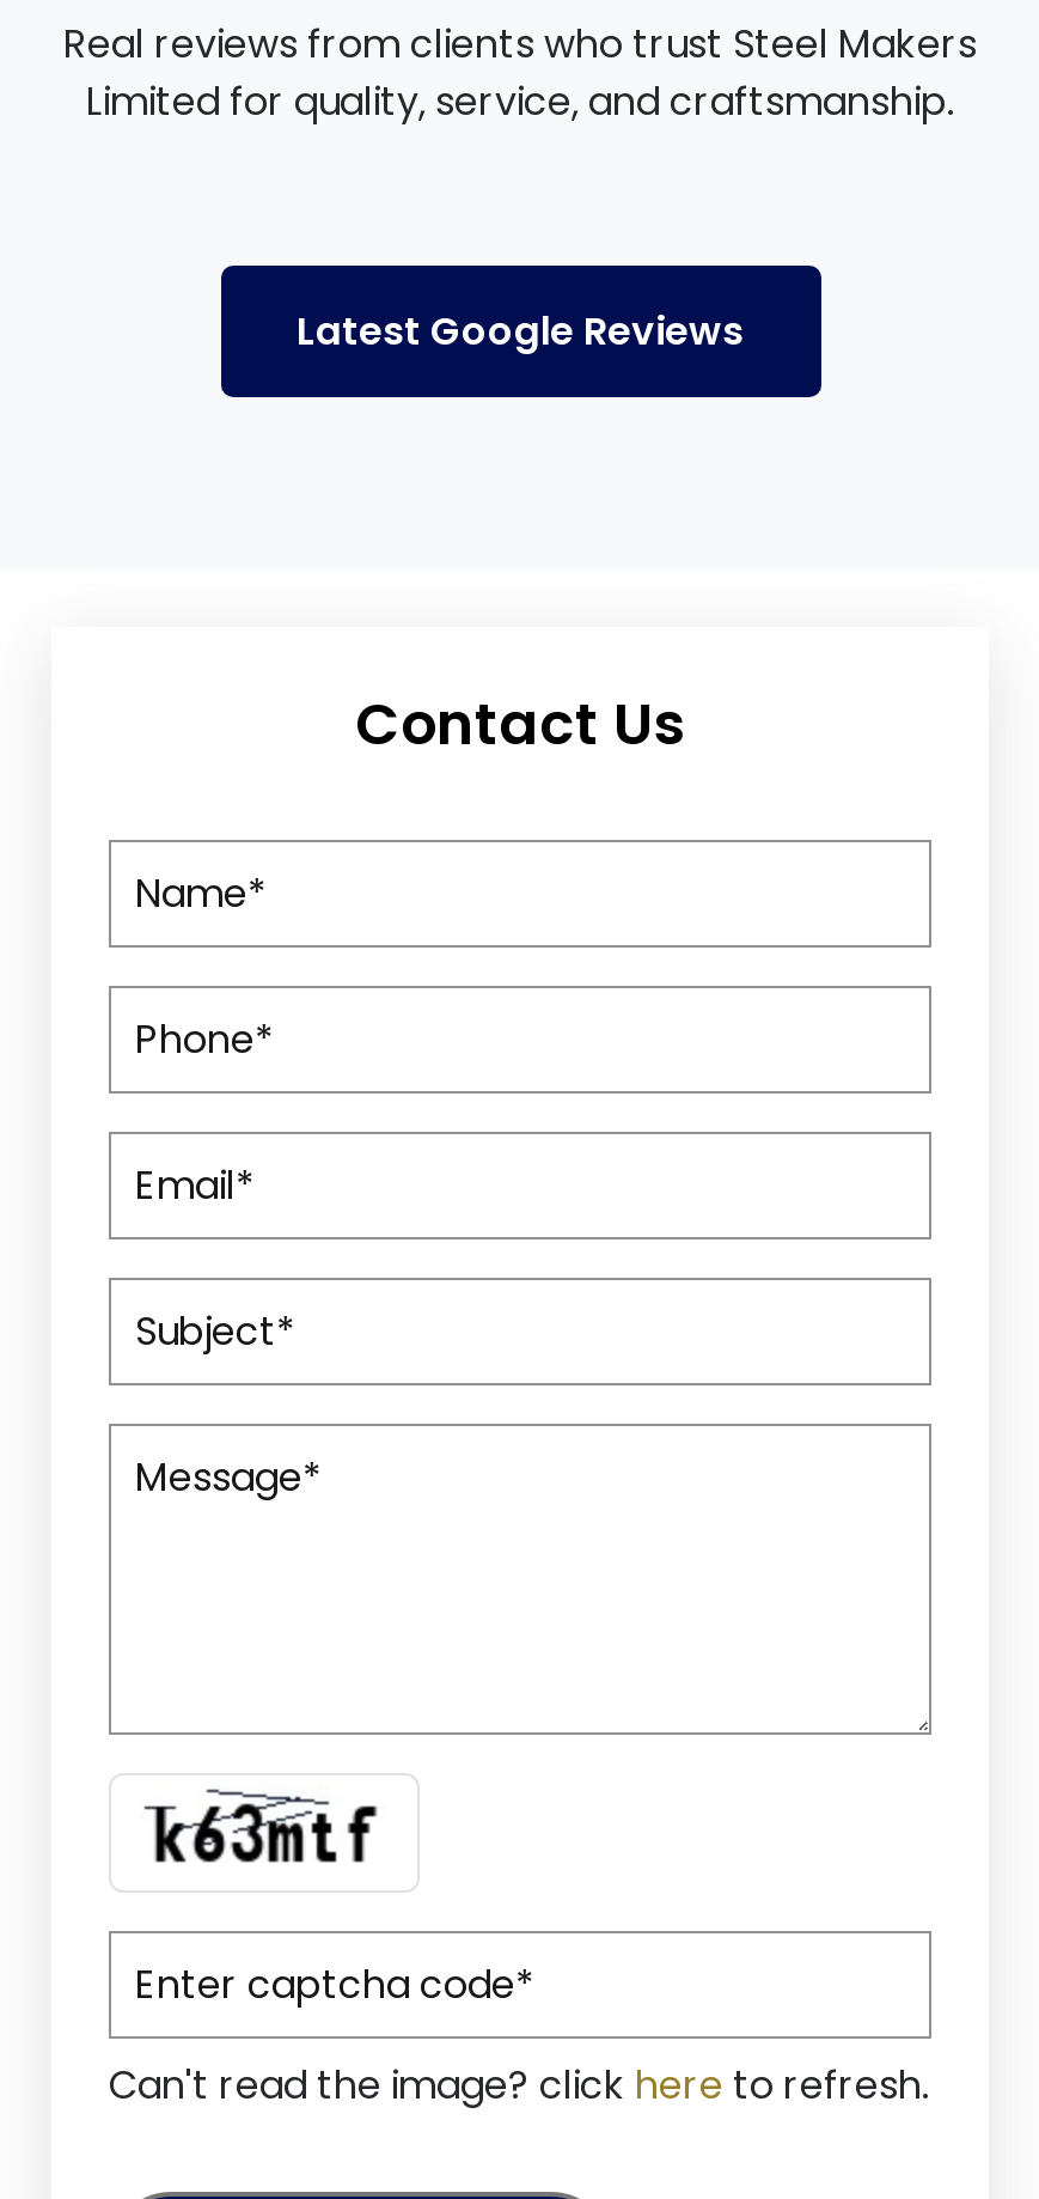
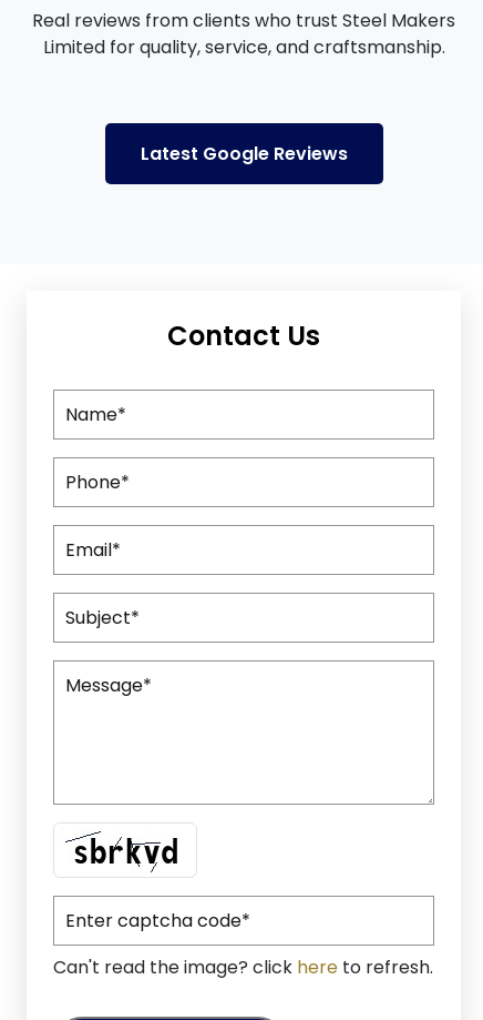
[142,1787,377,1864] [image] -> [65,830,178,872] [image]

